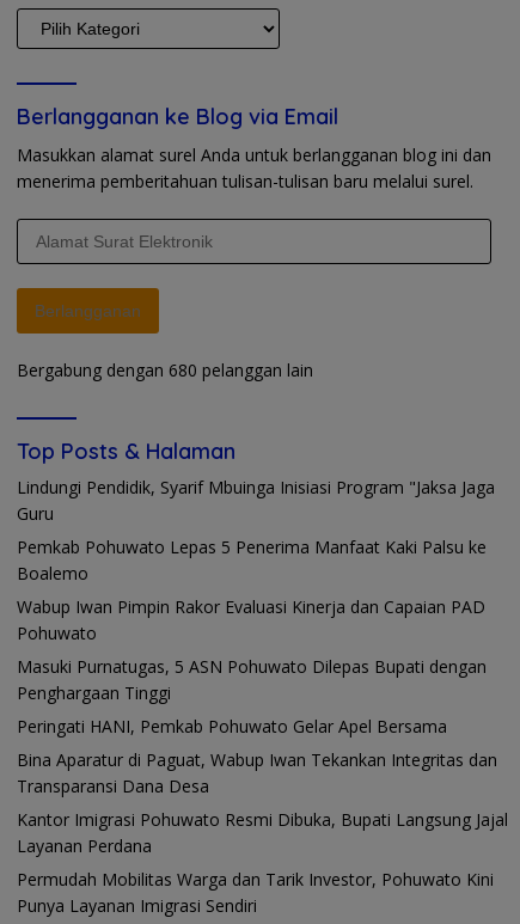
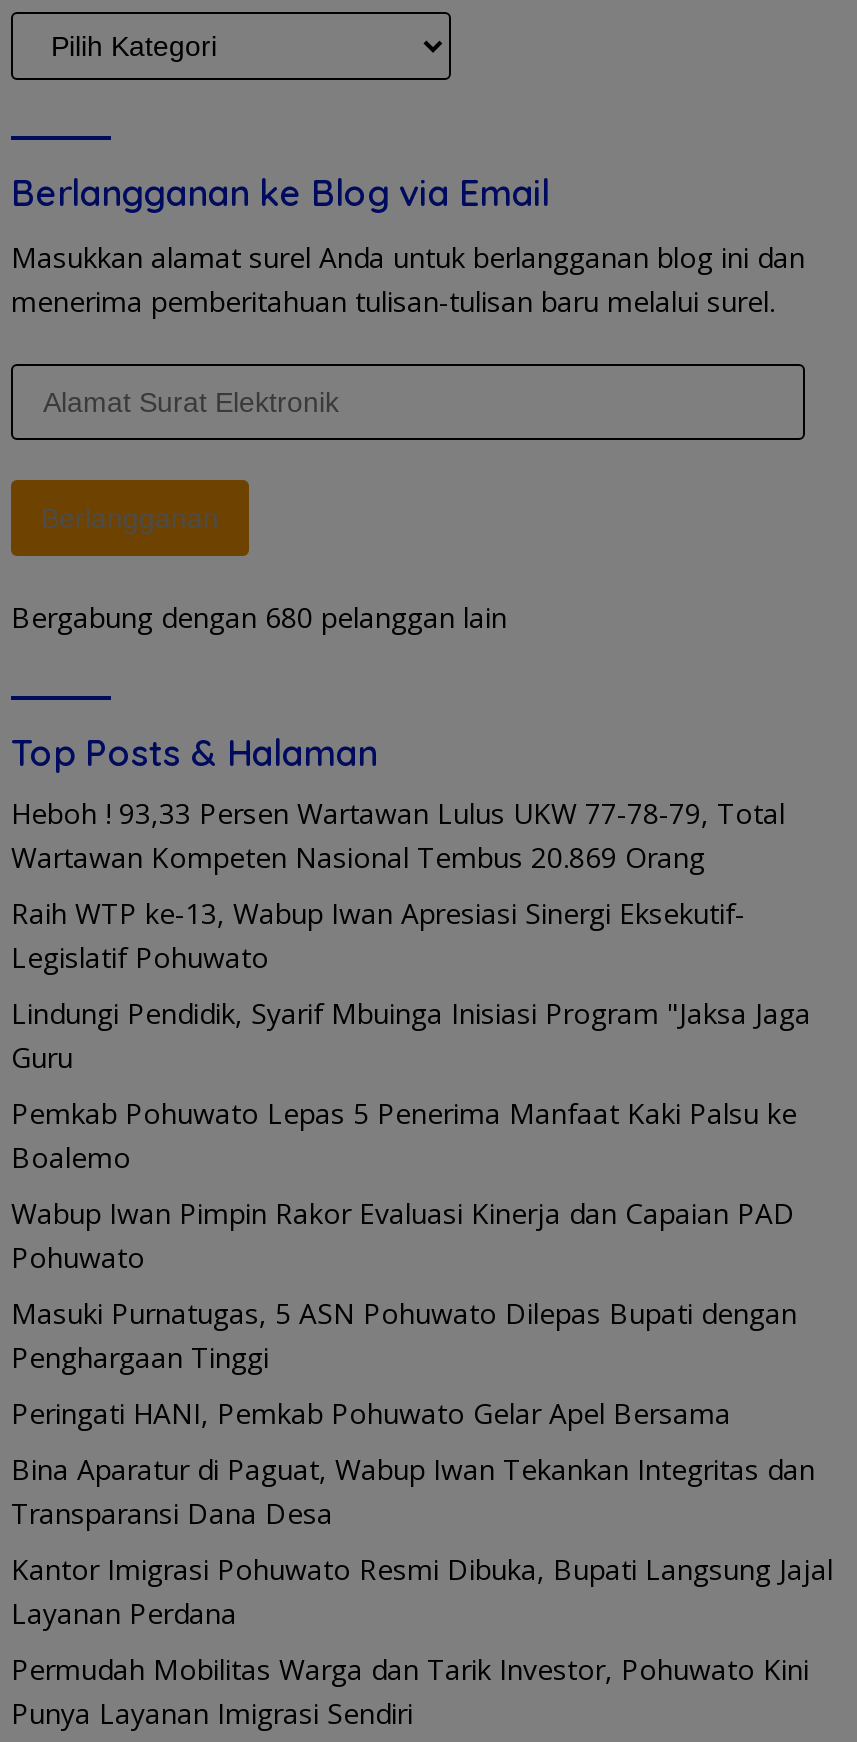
none -> [11,794,785,976] Heboh ! 93,33 Persen Wartawan Lulus UKW 77-78-79, Total | Wartawan Kompeten Nasional Tembus 20.869 Orang | Raih WTP ke-13, Wabup Iwan Apresiasi Sinergi Eksekutif- | Legislatif Pohuwato

